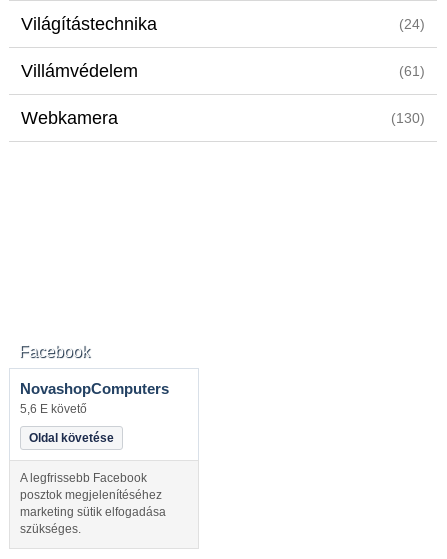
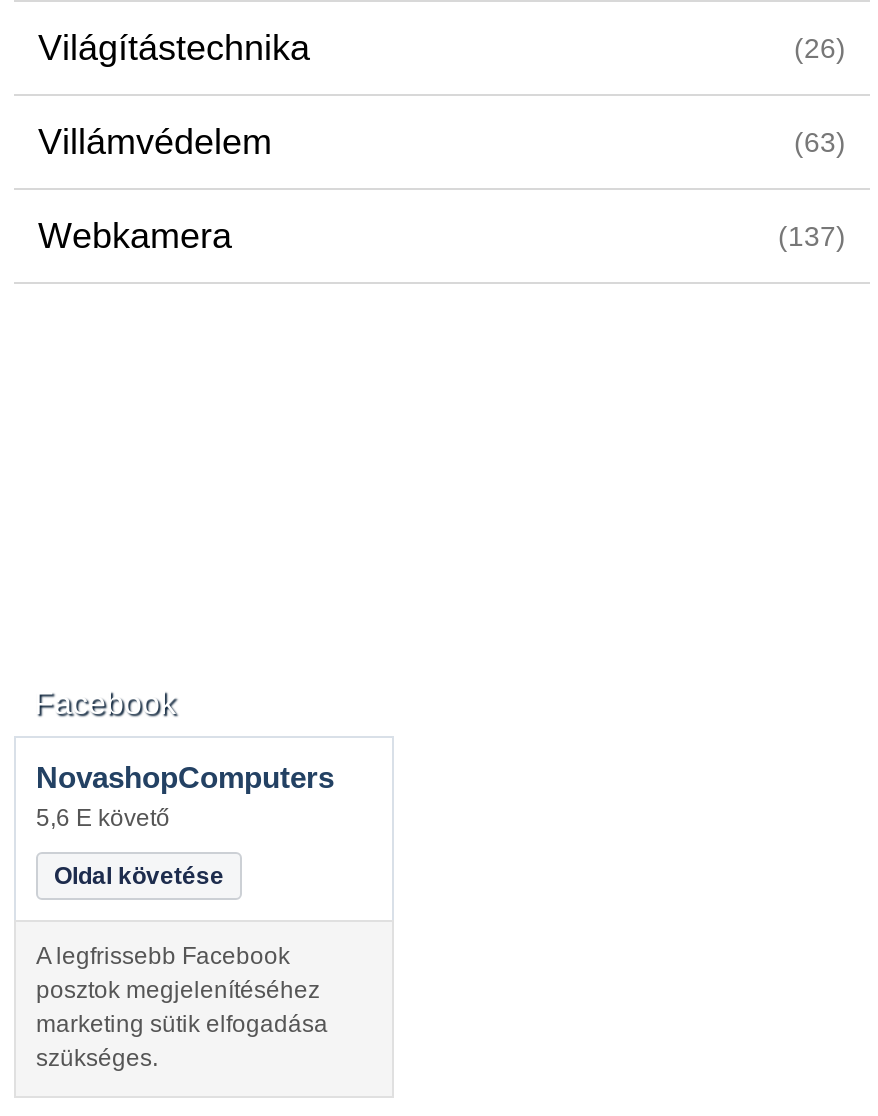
[399,16,425,32] (24) -> [794,32,846,64] (26)
[399,63,425,79] (61) -> [794,126,846,158] (63)
[391,110,425,126] (130) -> [778,220,846,252] (137)

